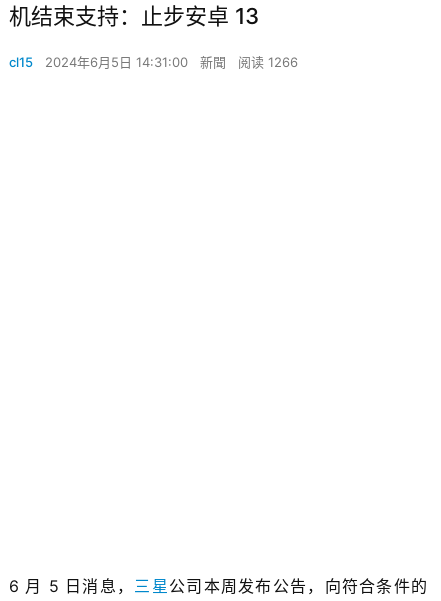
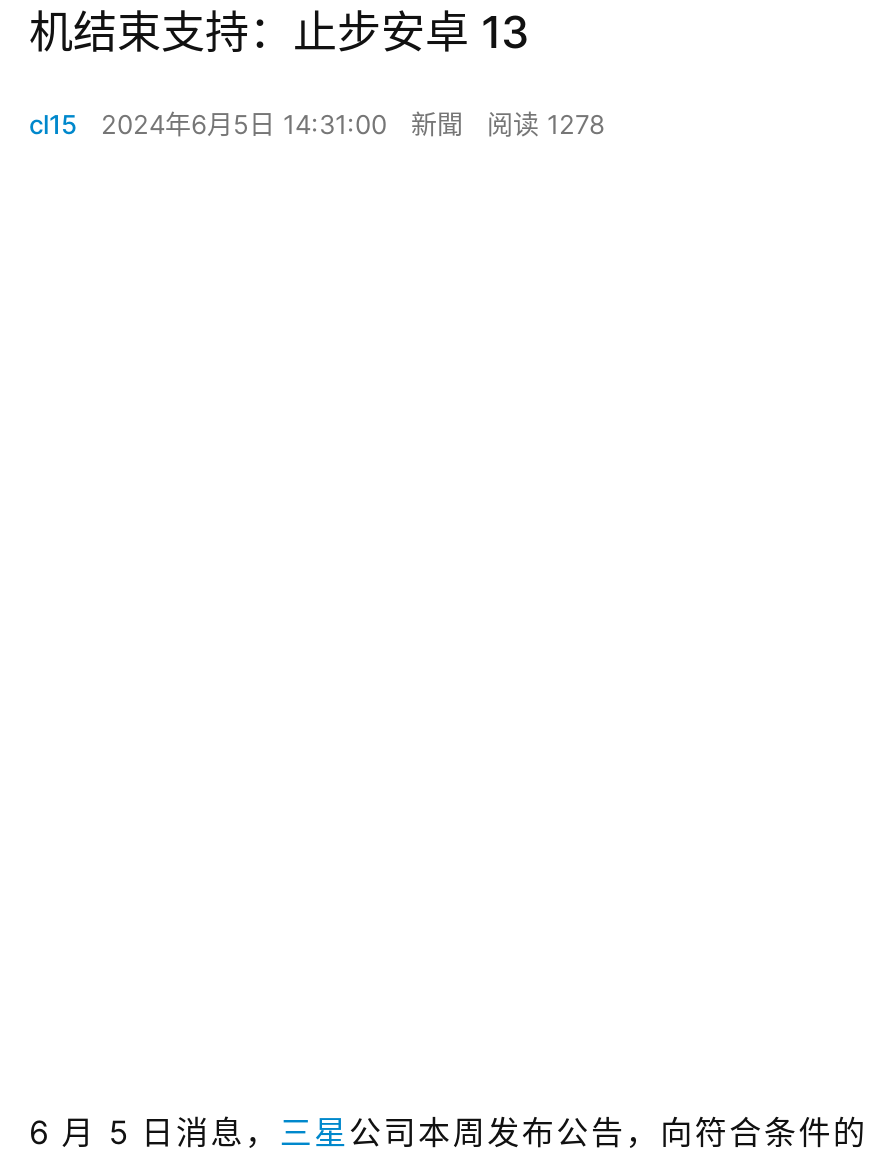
[9,54,298,70] cl15 2024年6月5日 14:31:00 新聞 阅读 1266 -> [29,108,605,140] cl15 2024年6月5日 14:31:00 新聞 阅读 1278

